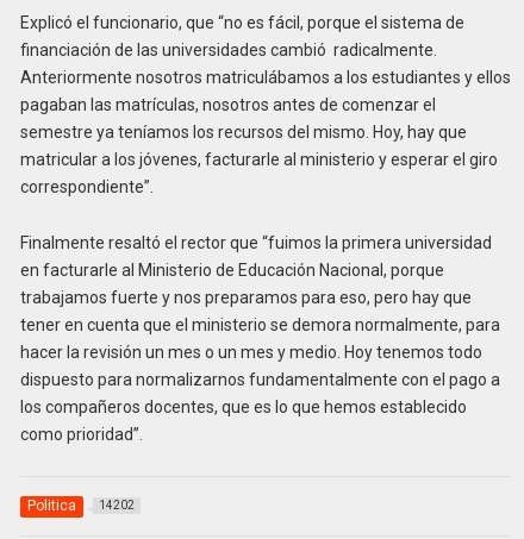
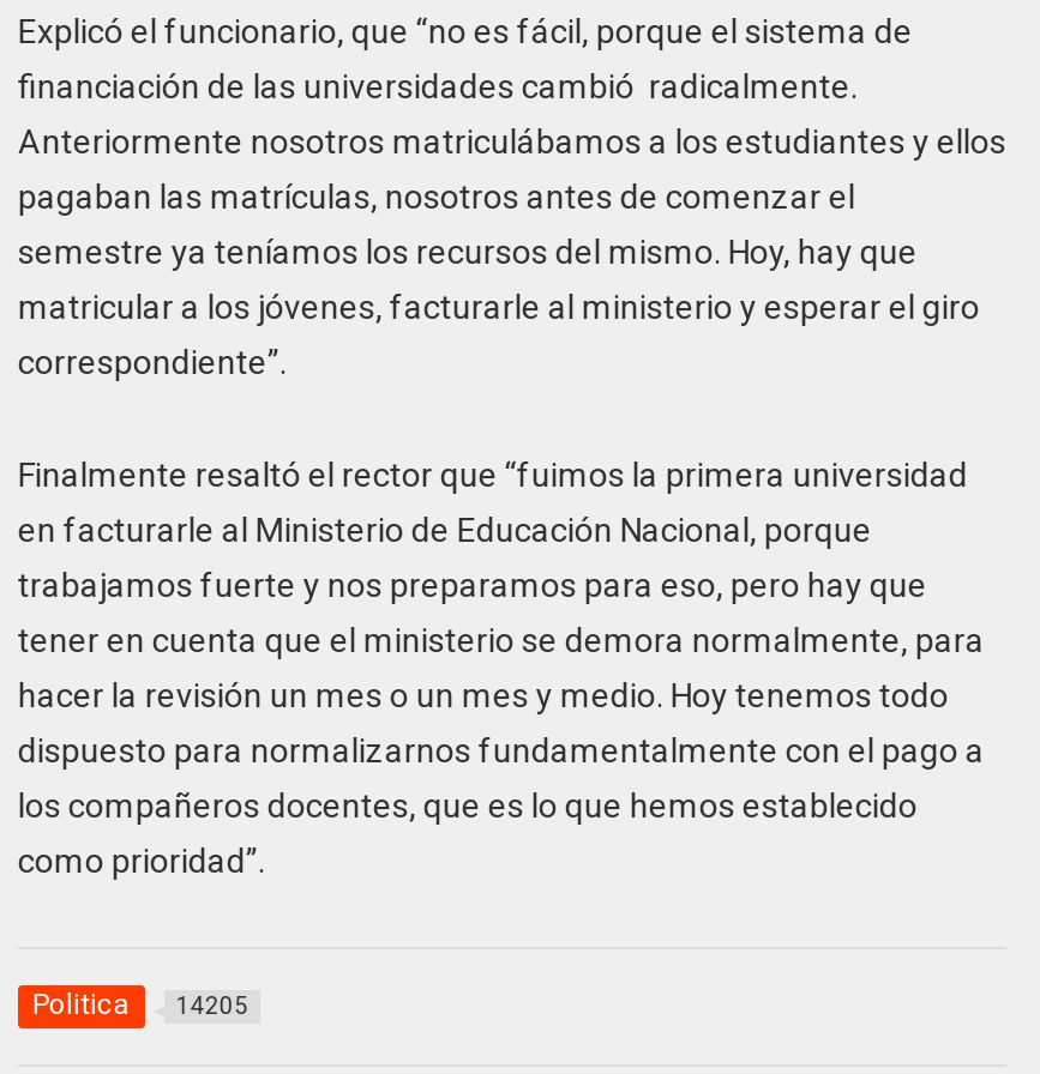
[27,497,134,514] Politica 14202 -> [32,987,248,1021] Politica 14205

